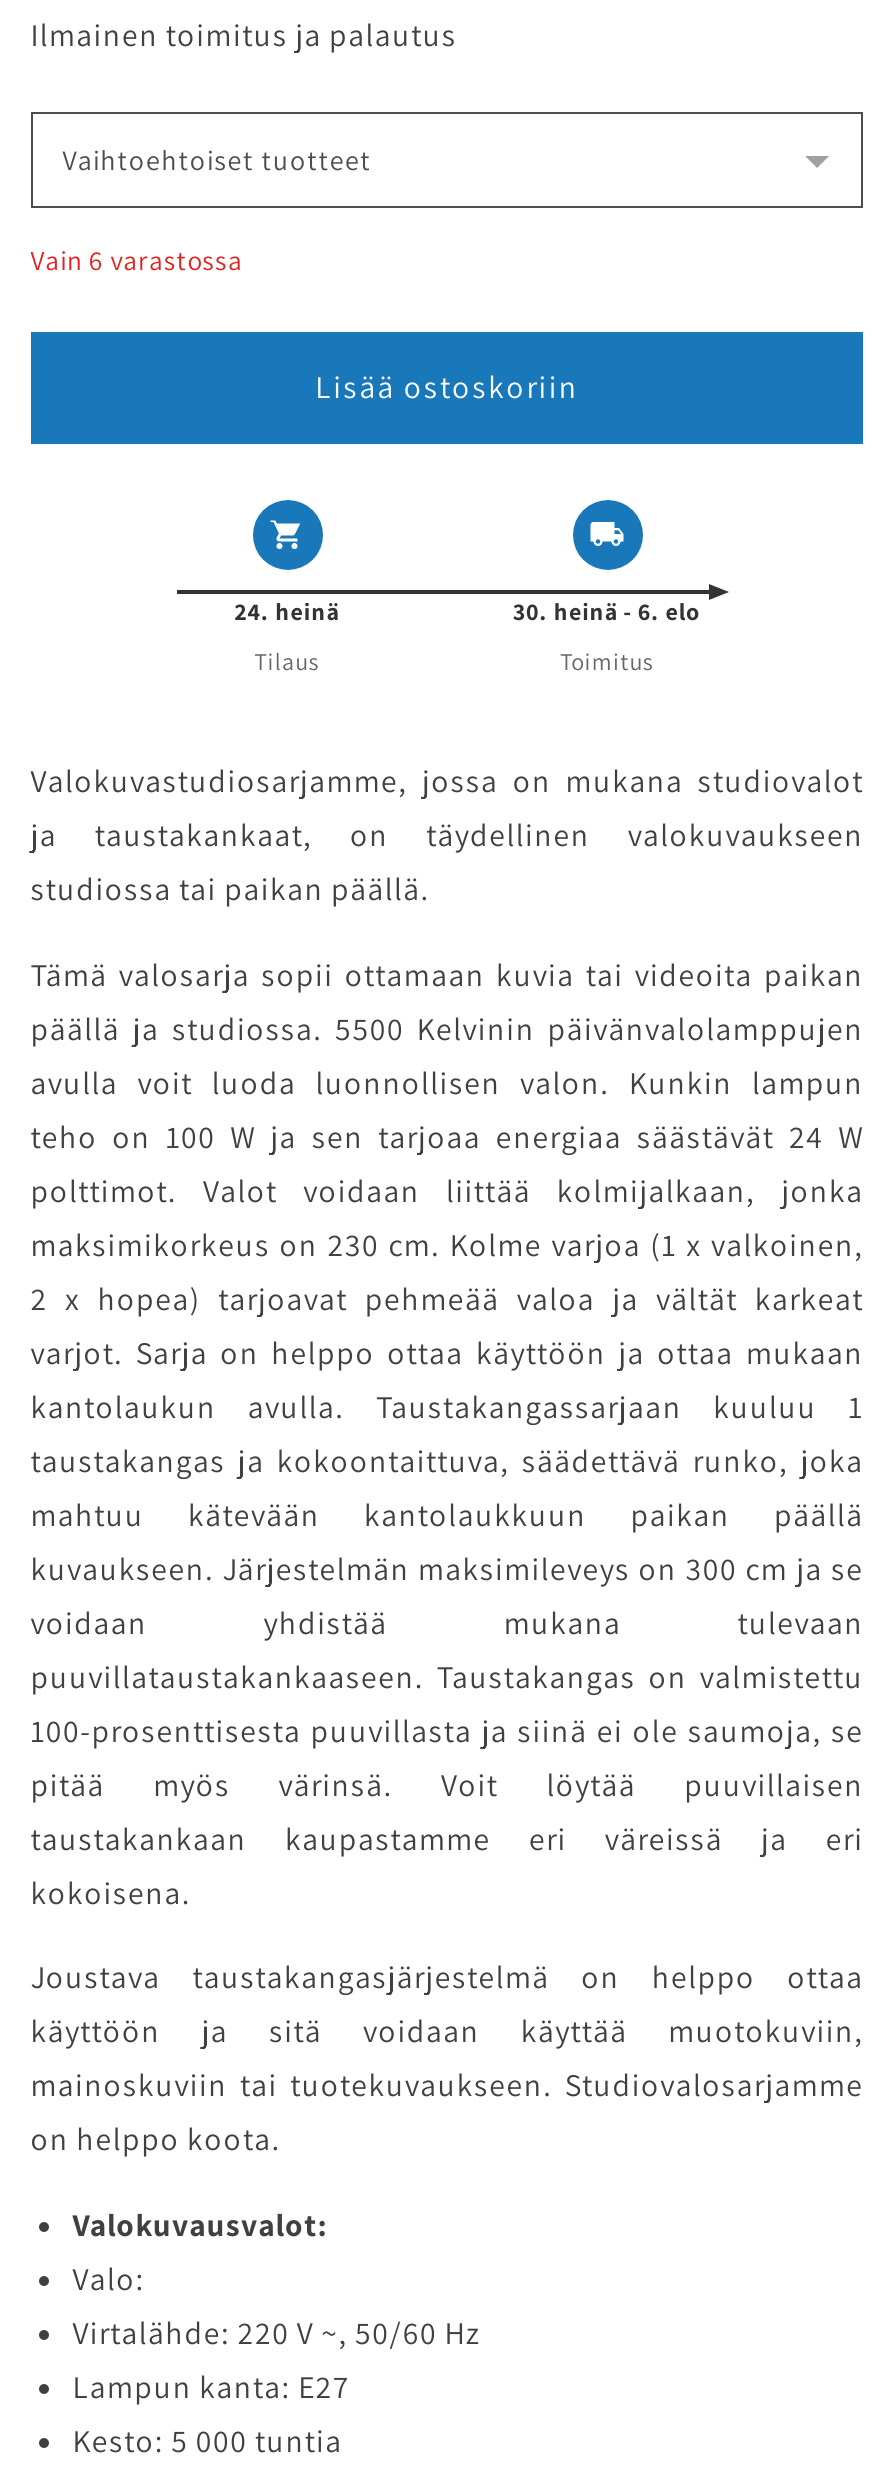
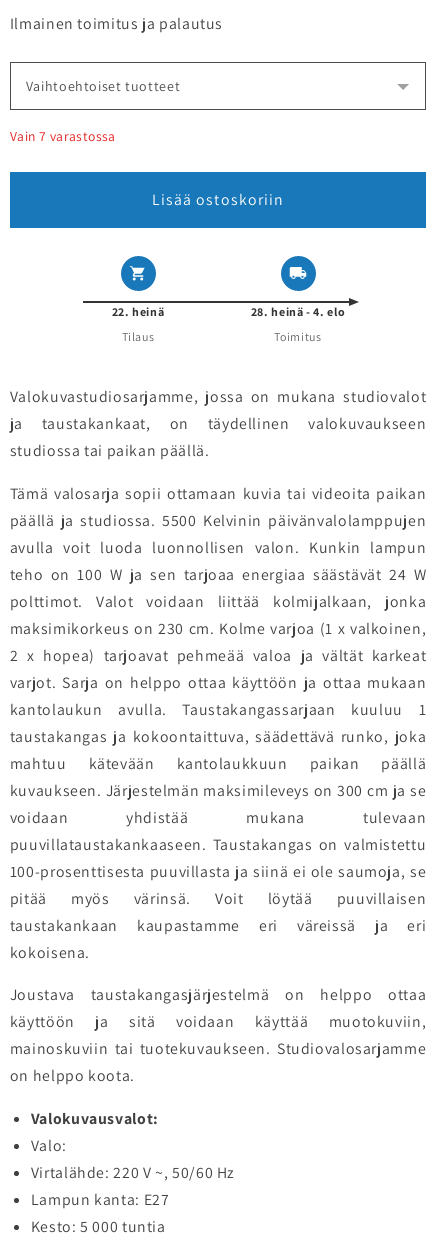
[31,241,243,277] Vain 6 varastossa -> [10,126,116,144] Vain 7 varastossa
[234,595,340,625] 24. heinä -> [112,304,164,319] 22. heinä
[513,595,701,625] 30. heinä - 6. elo -> [251,304,345,319] 28. heinä - 4. elo

